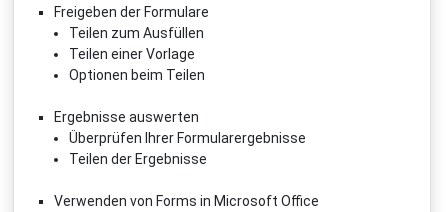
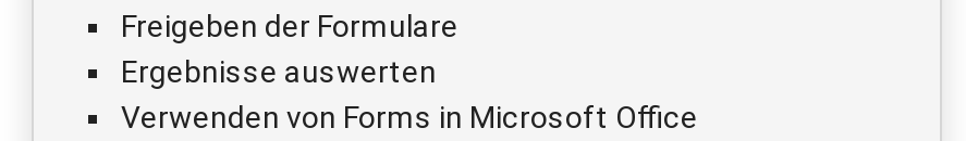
[69,25,205,83] Teilen zum Ausfüllen | Teilen einer Vorlage | Optionen beim Teilen -> none
[69,130,306,167] Überprüfen Ihrer Formularergebnisse | Teilen der Ergebnisse -> none

